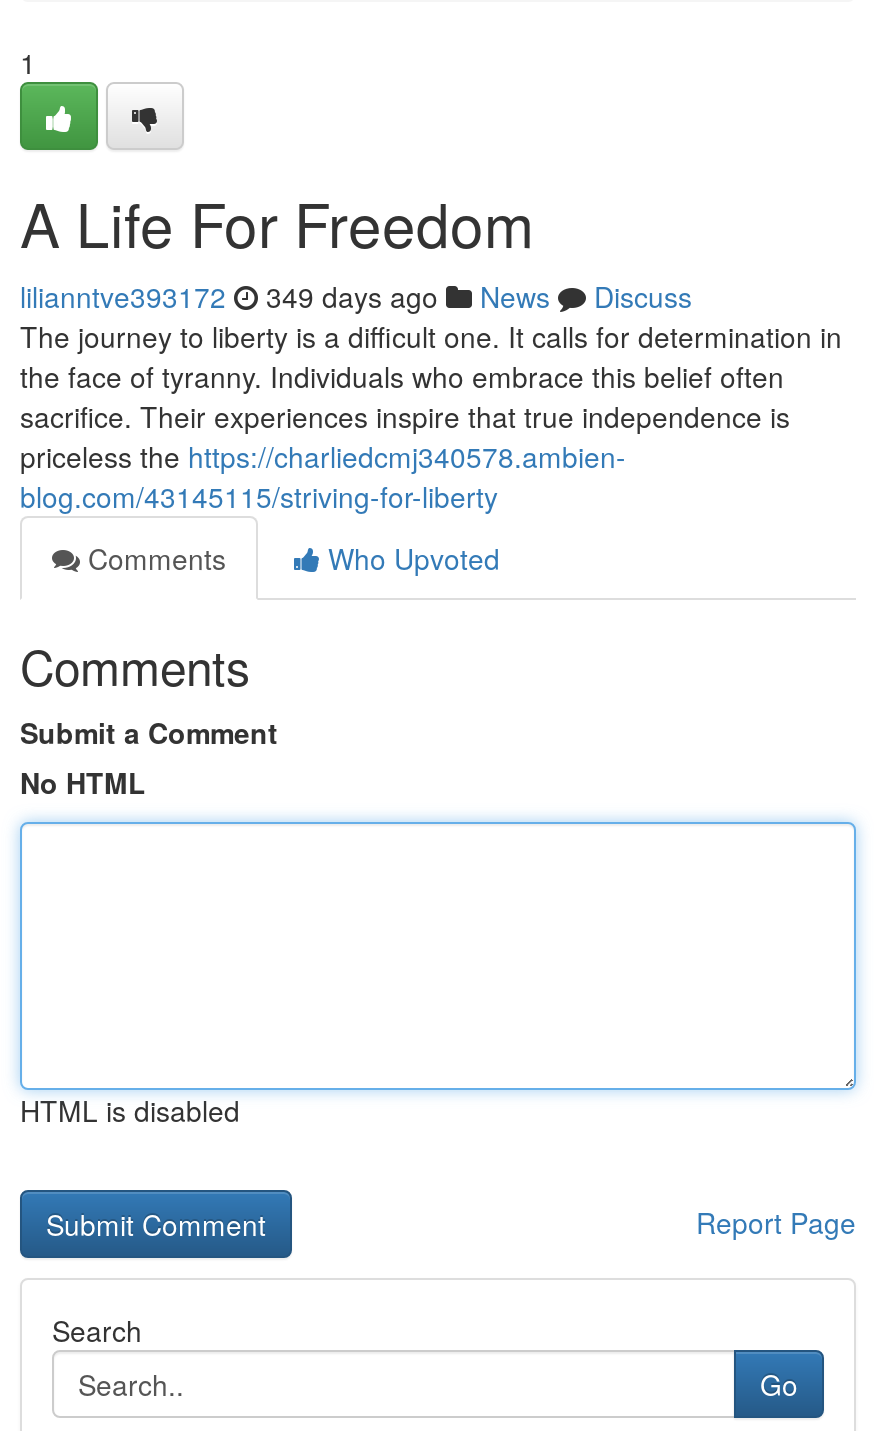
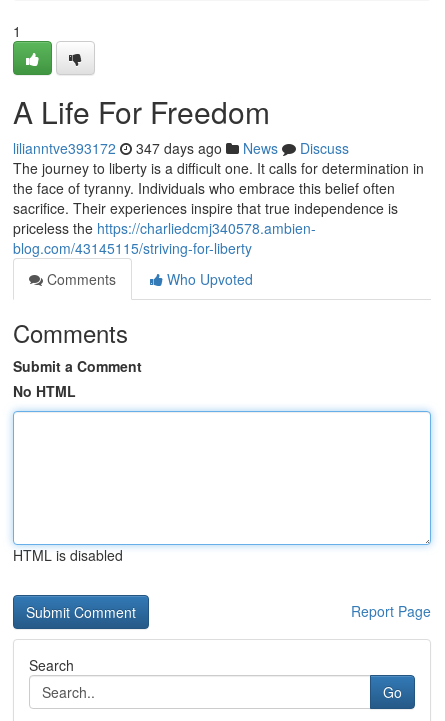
[20,276,692,316] lilianntve393172 349 days ago News Discuss -> [13,138,349,158] lilianntve393172 347 days ago News Discuss

